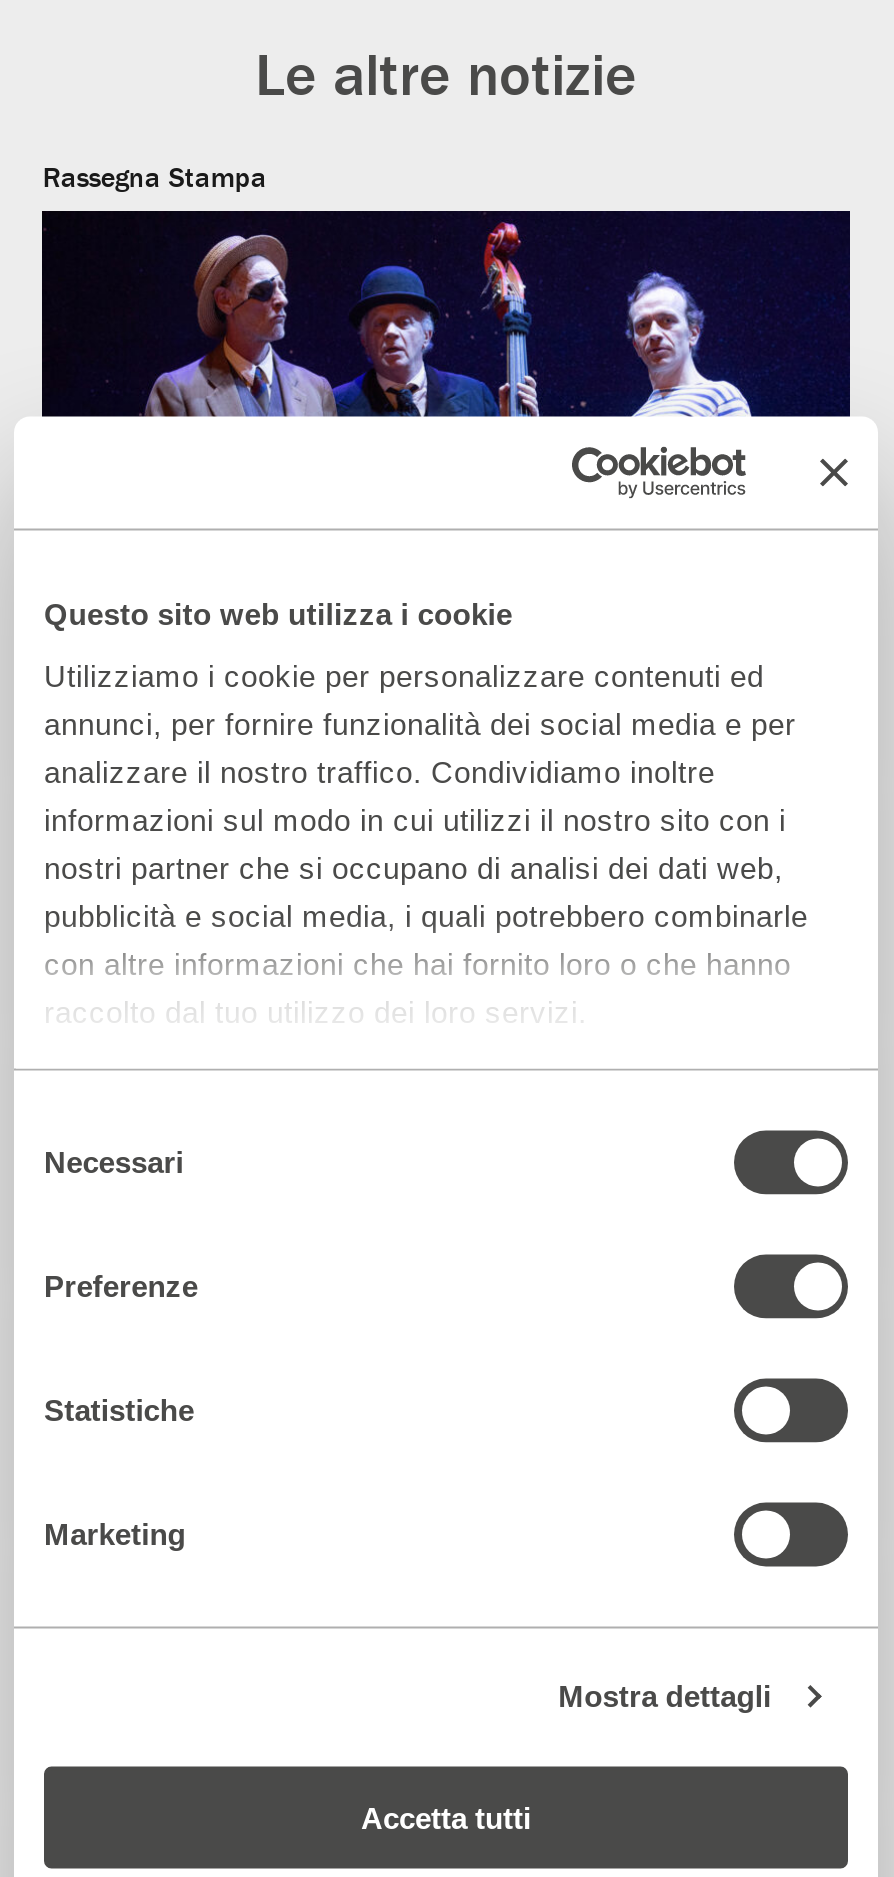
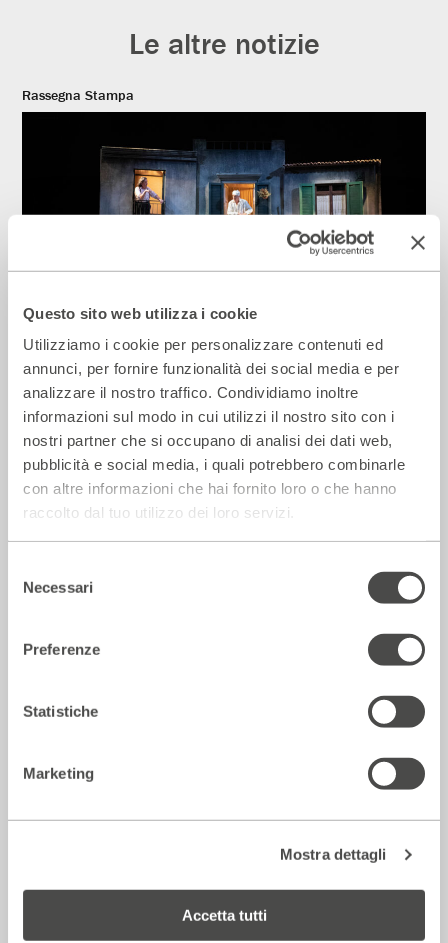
[138,211,850,419] [image] -> [72,112,426,216] [image]

